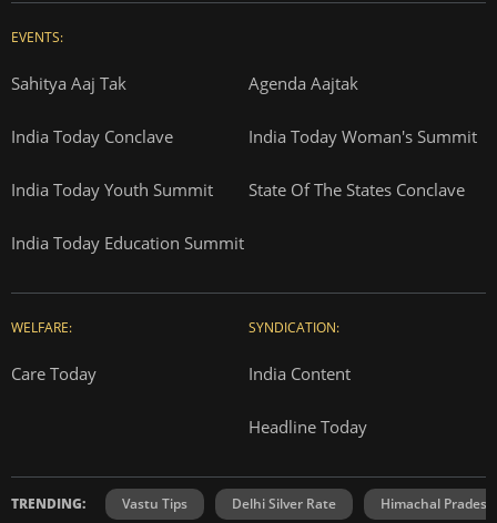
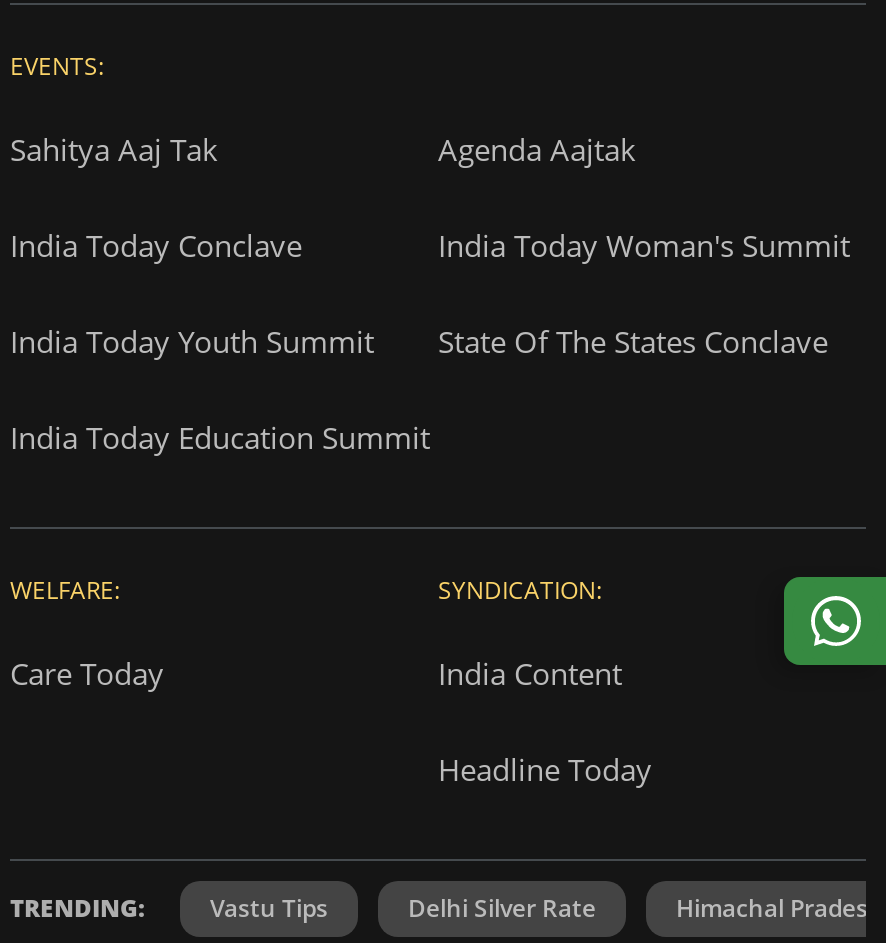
none -> [782,575,880,667] [image]

